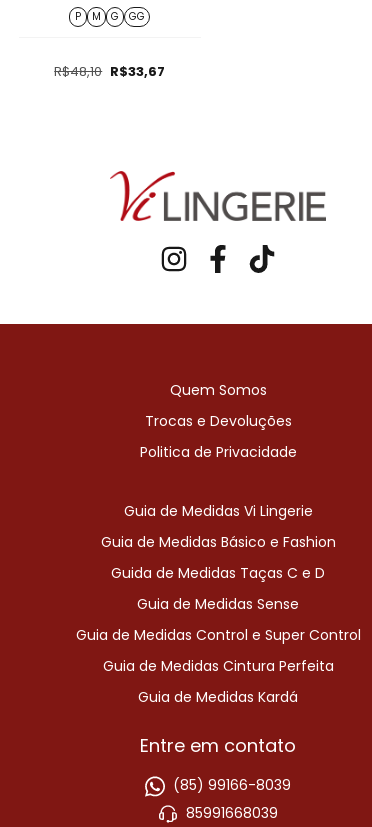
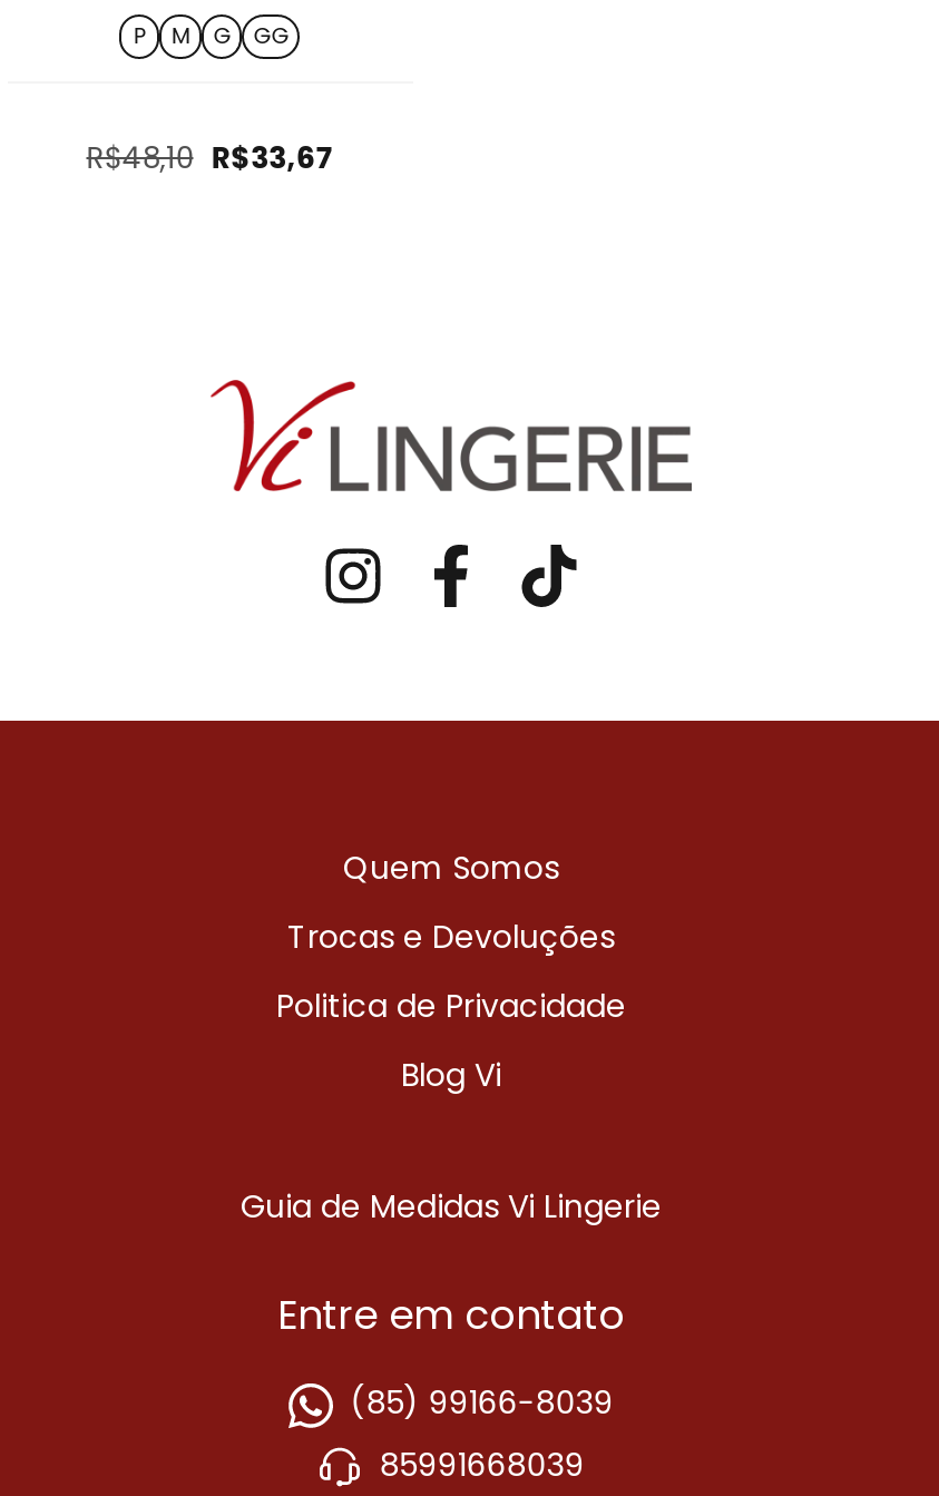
none -> [401,1053,501,1098] Blog Vi
moved [123,501,312,521] -> [241,1185,662,1229]: Guia de Medidas Vi Lingerie
[75,532,360,707] Guia de Medidas Básico e Fashion | Guida de Medidas Taças C e D | Guia de Medidas Sense | Guia de Medidas Control e Super Control | Guia de Medidas Cintura Perfeita | Guia de Medidas Kardá -> none

